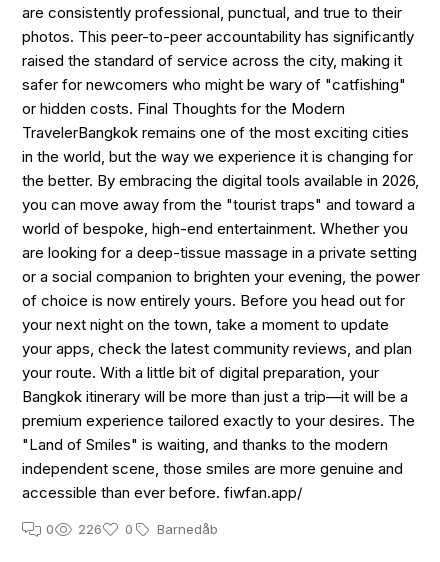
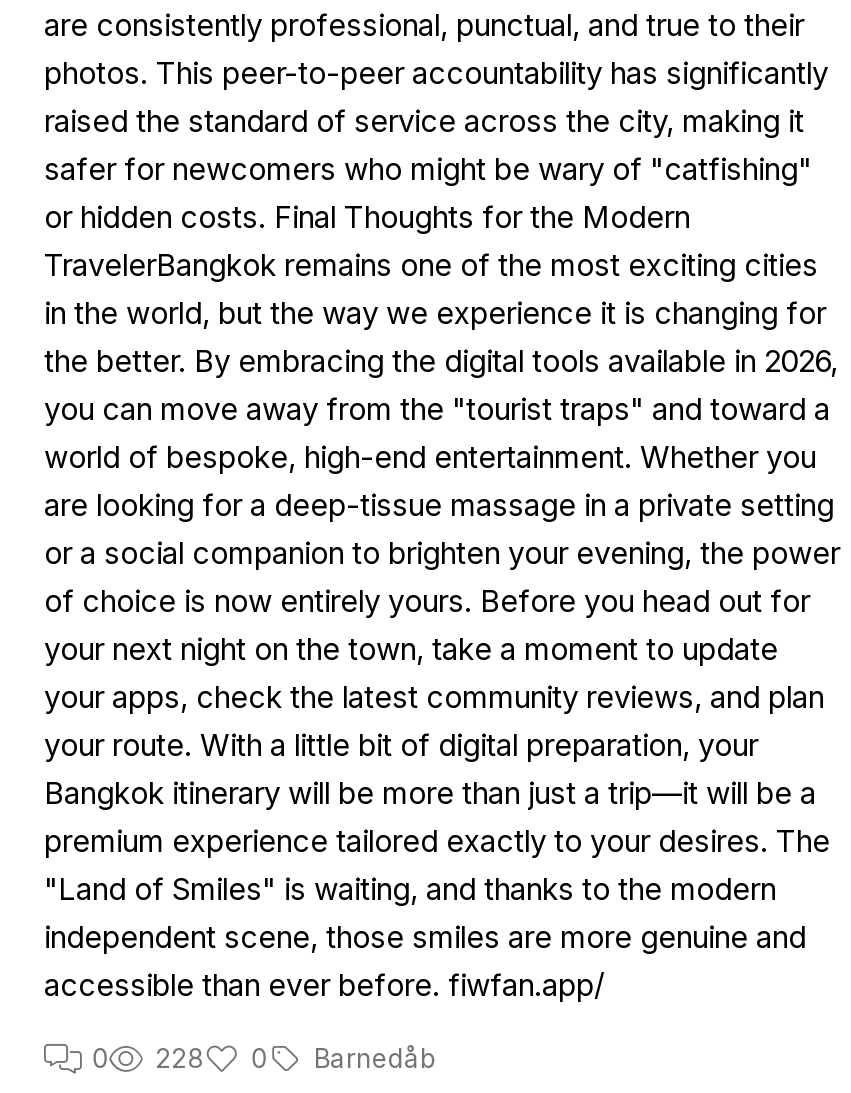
[46,521,218,537] 0 226 0 Barnedåb -> [92,1042,436,1074] 0 228 0 Barnedåb

